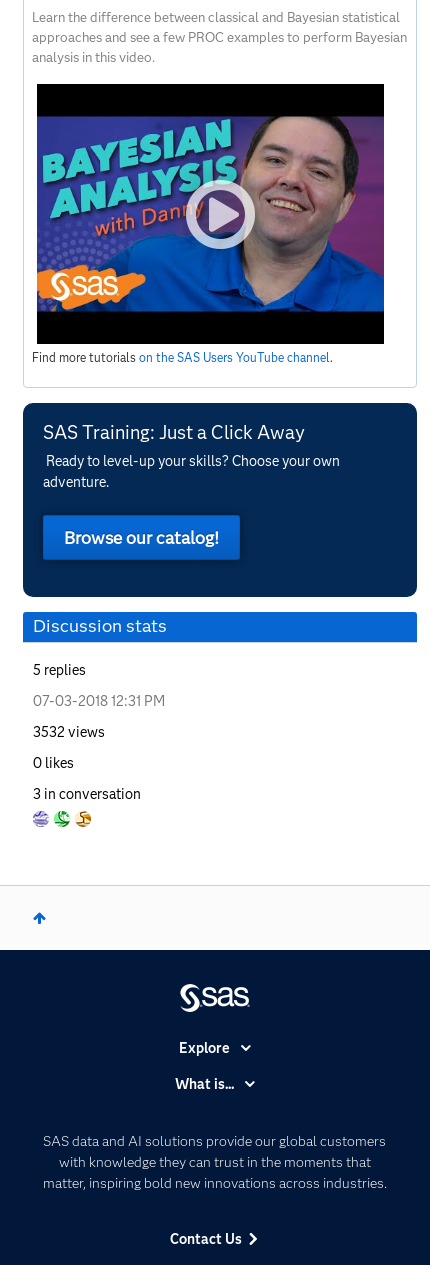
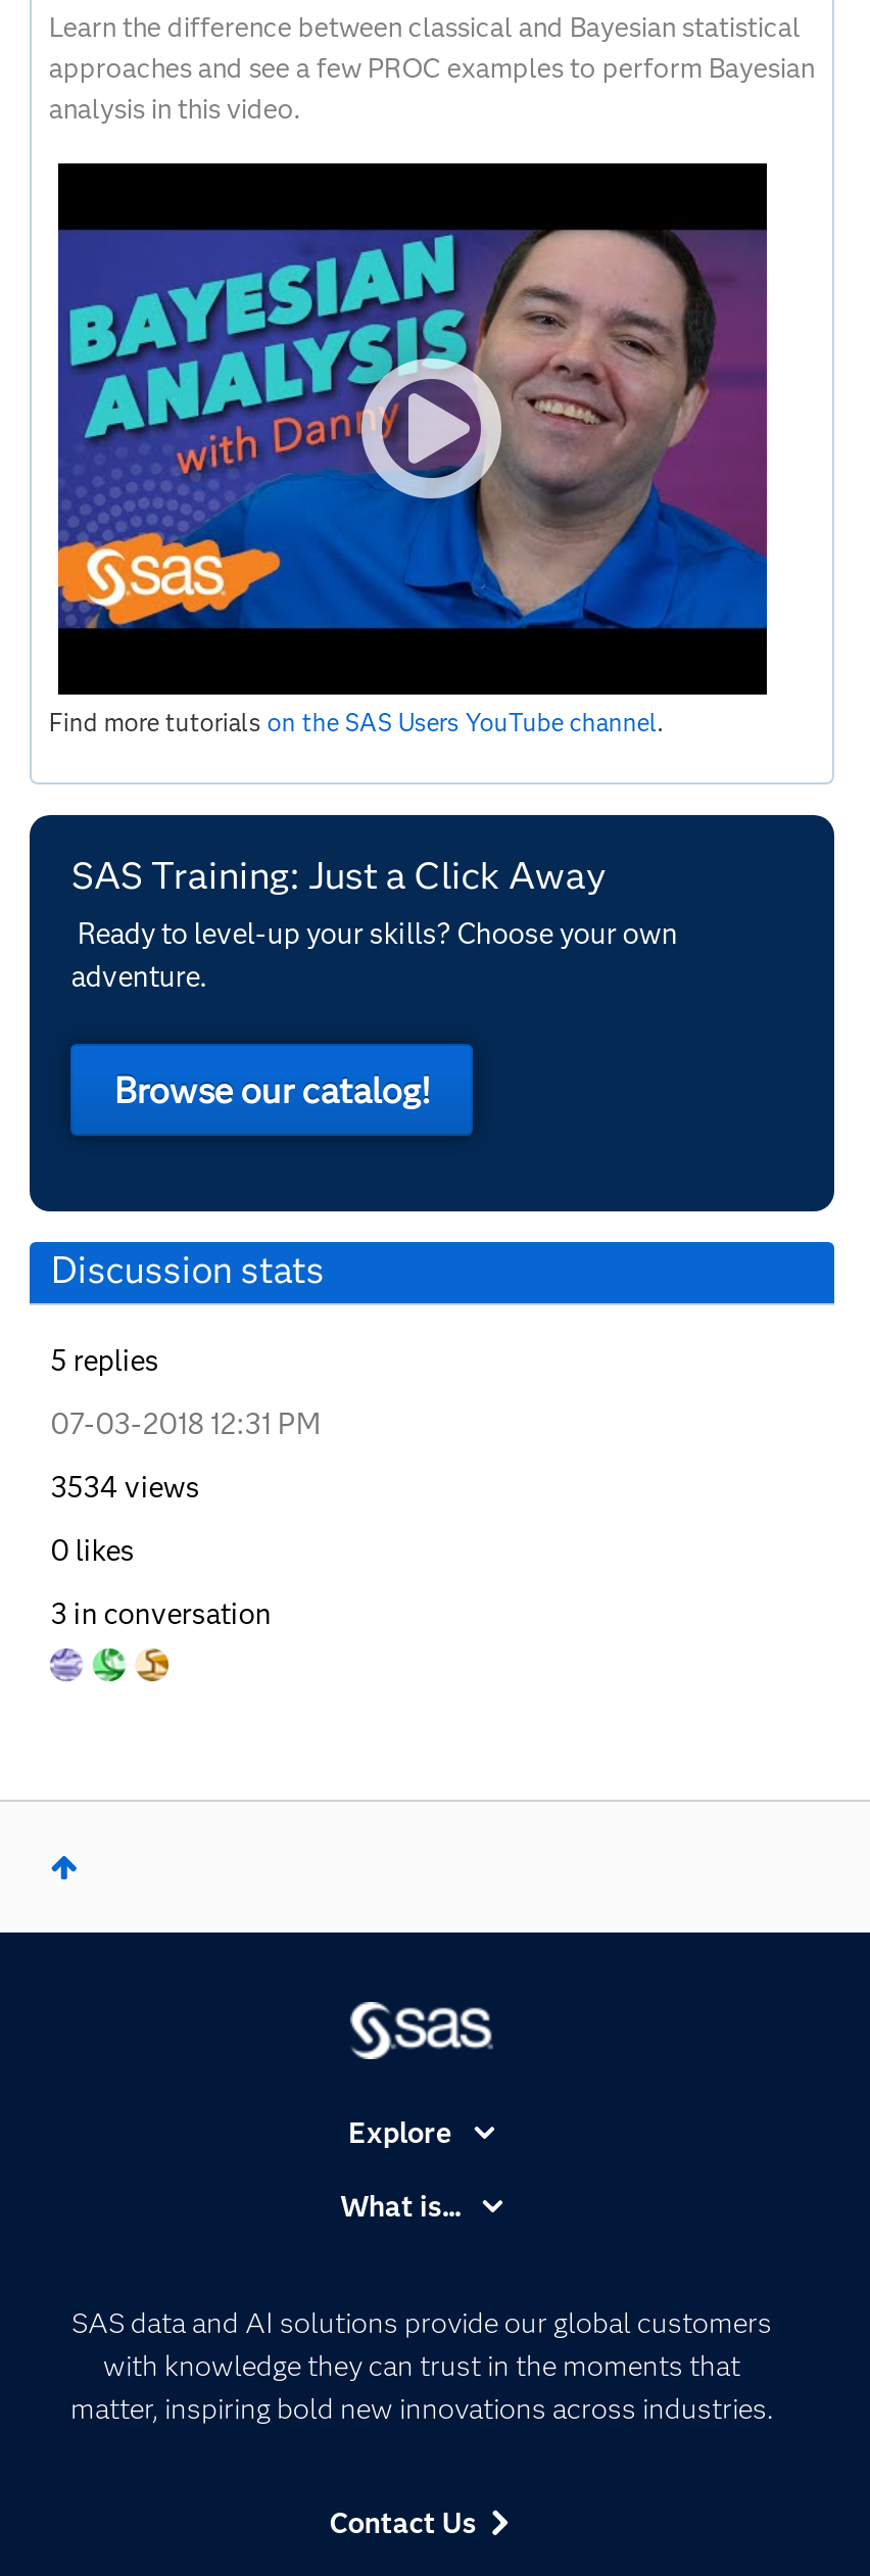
[33,723,105,741] 3532 views -> [51,1468,200,1505] 3534 views

